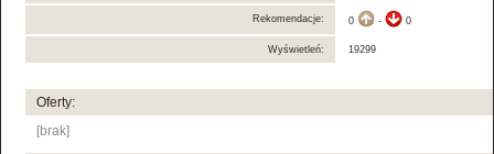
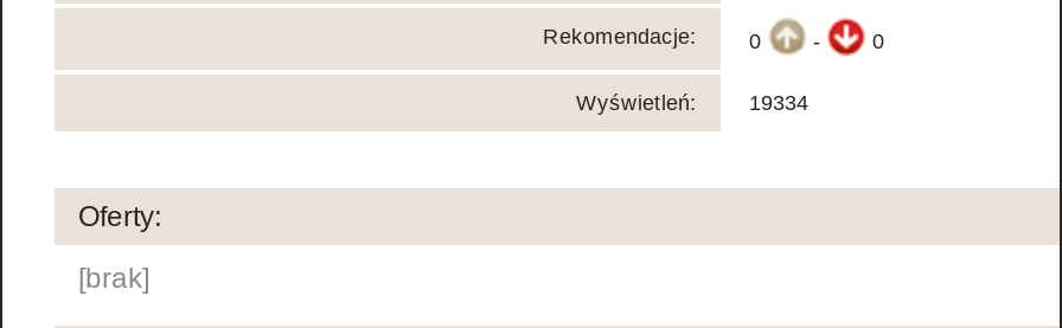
[348,44,376,55] 19299 -> [749,91,808,114] 19334

